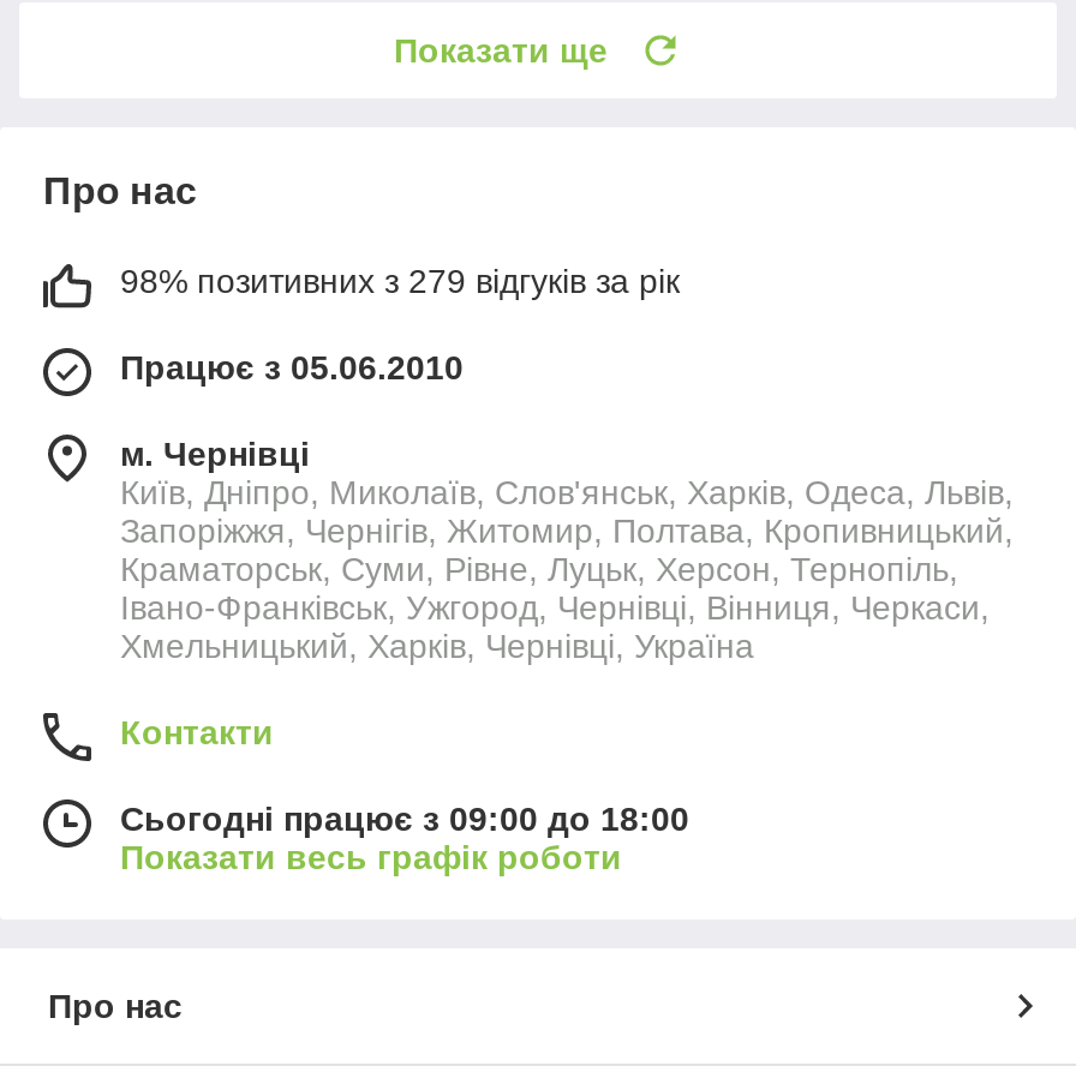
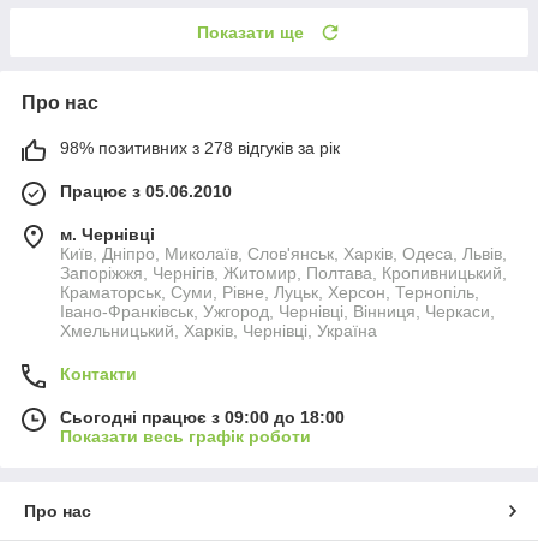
[120,261,680,300] 98% позитивних з 279 відгуків за рік -> [60,138,340,157] 98% позитивних з 278 відгуків за рік

